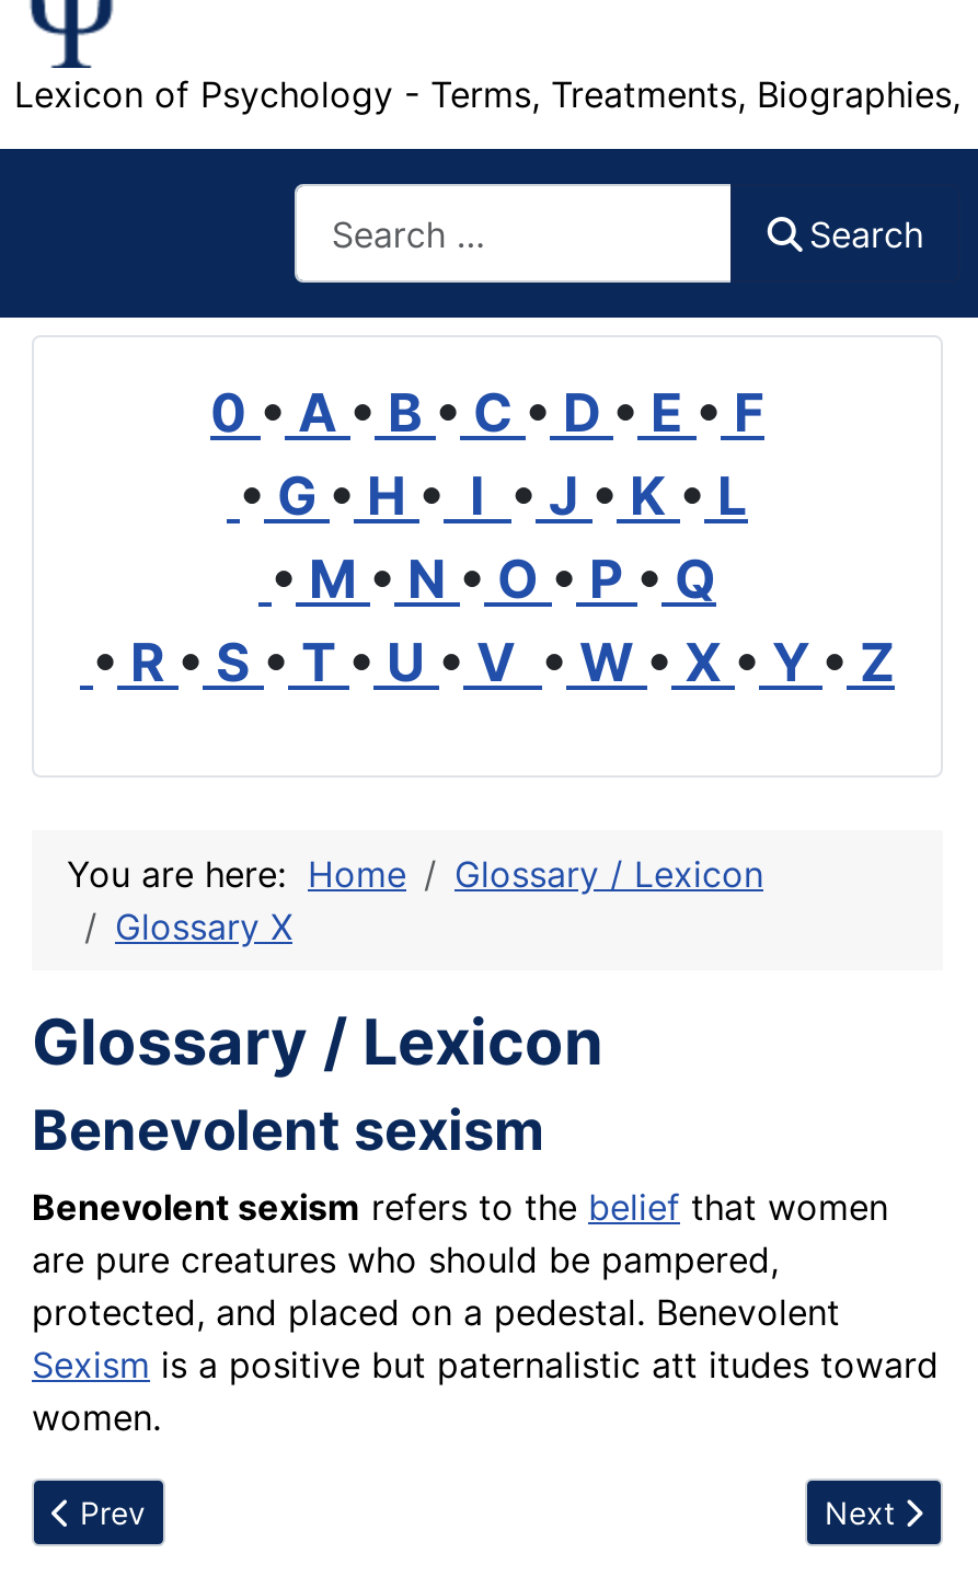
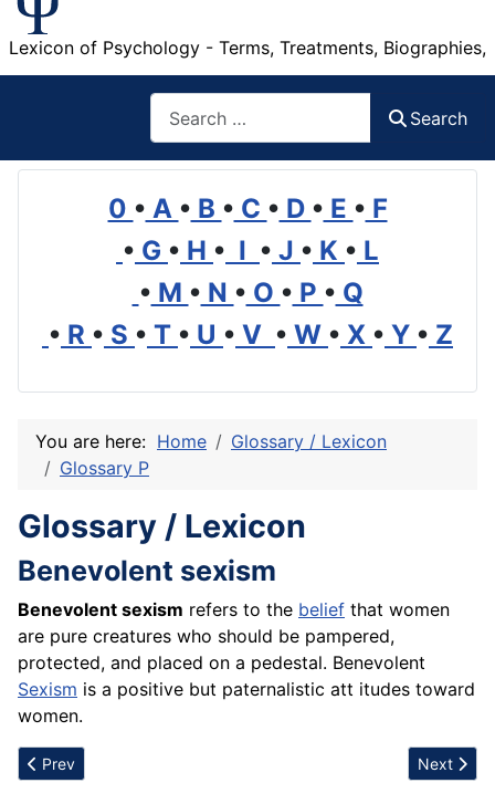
[115,905,292,949] Glossary X -> [60,457,149,479] Glossary P

